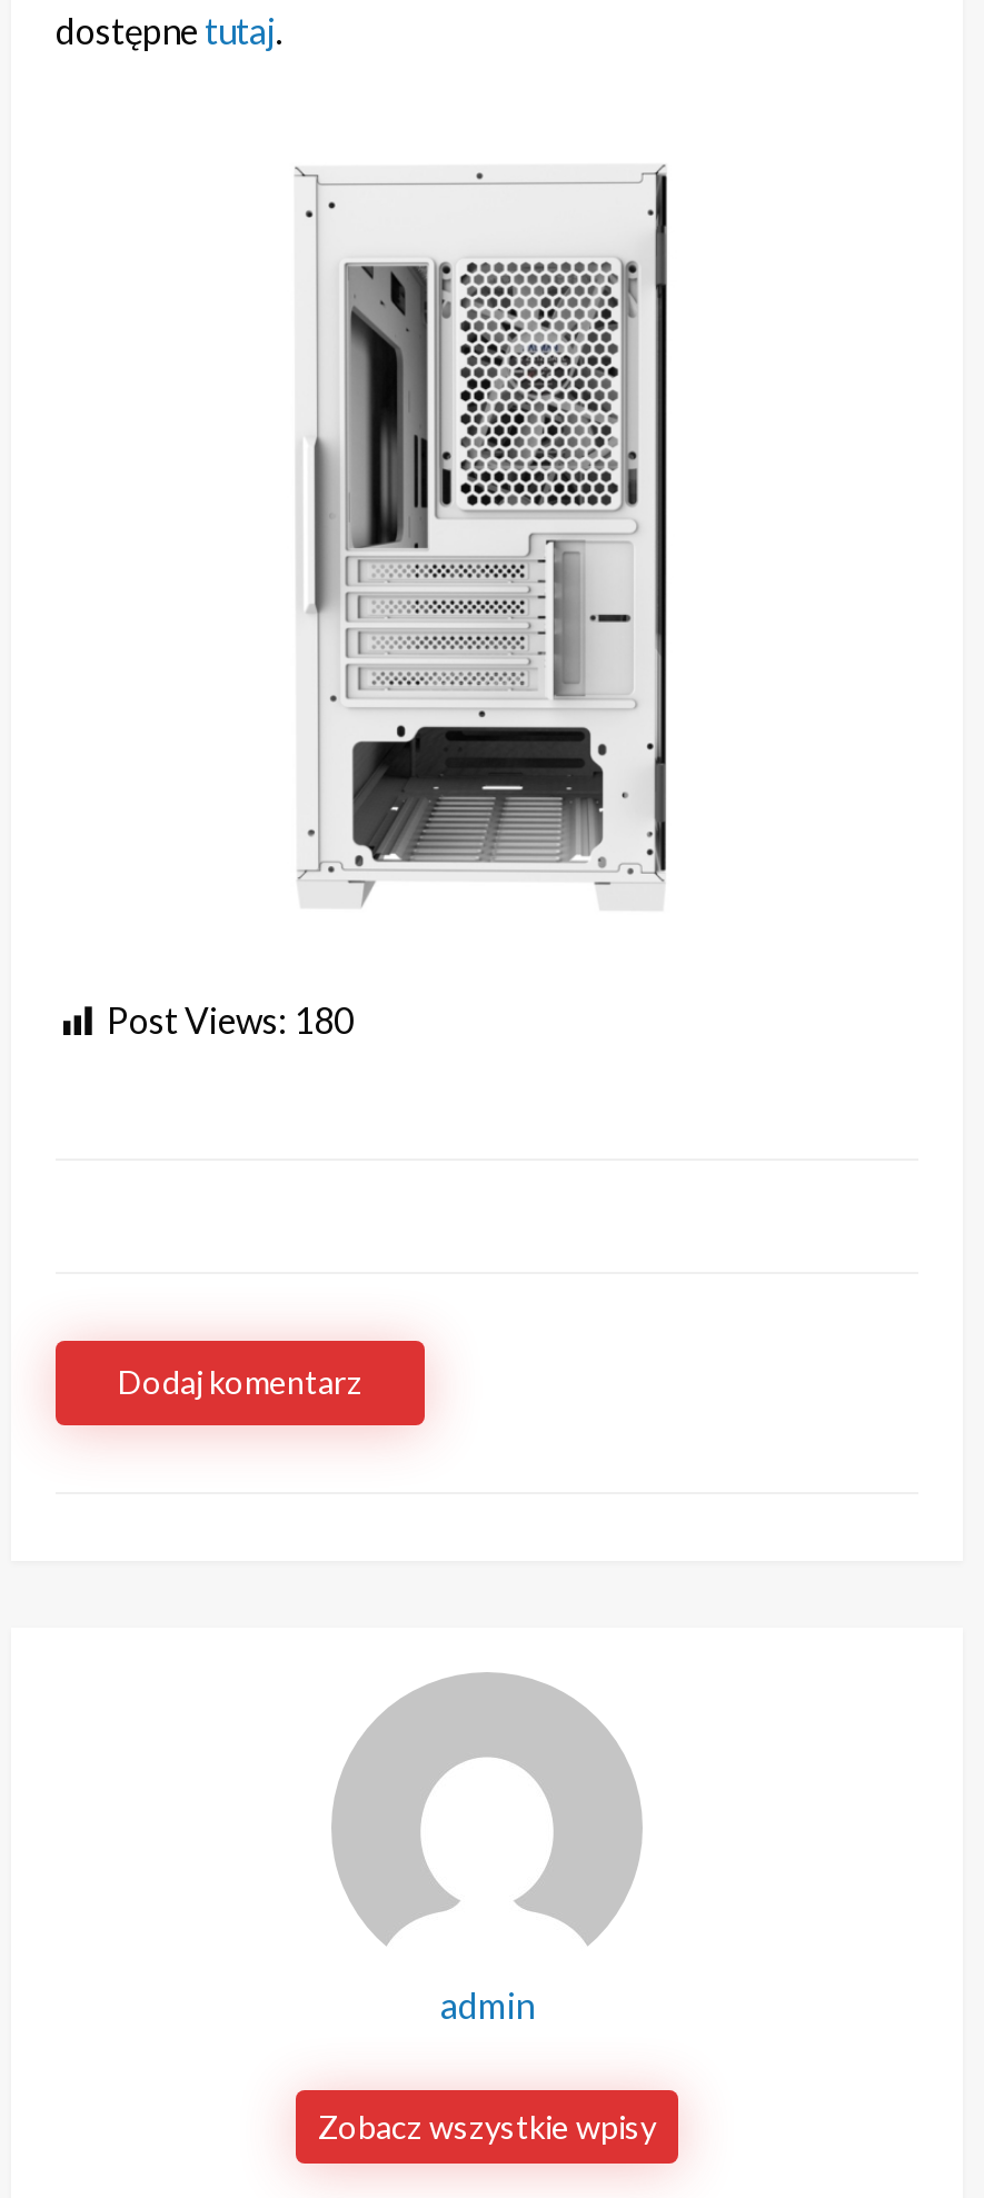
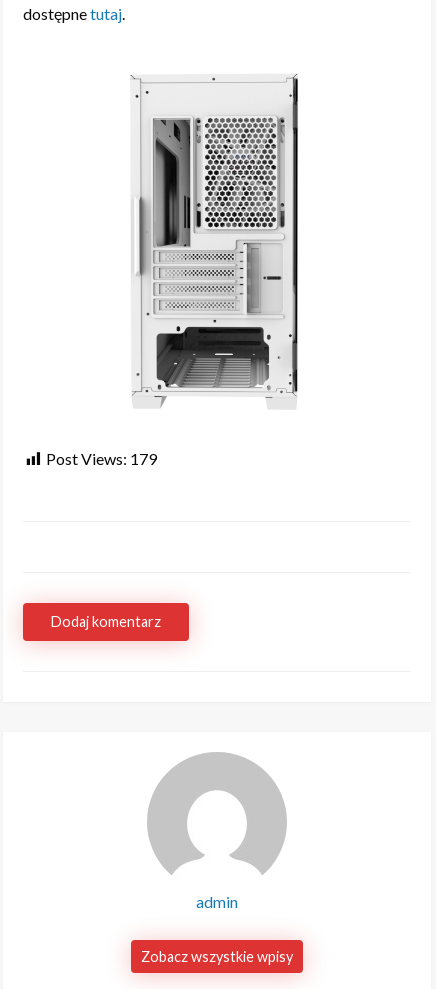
[107,998,354,1041] Post Views: 180 -> [46,449,157,468] Post Views: 179

